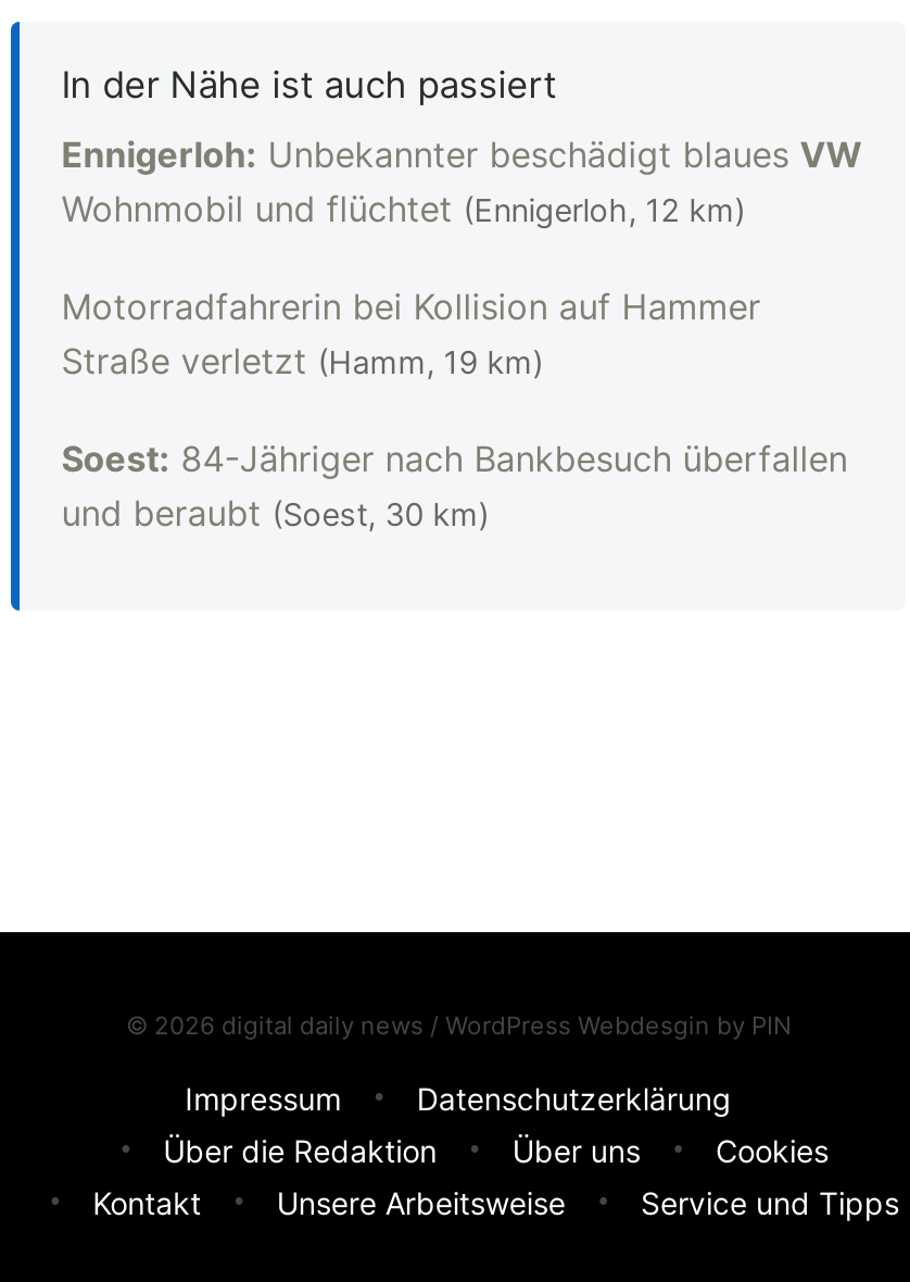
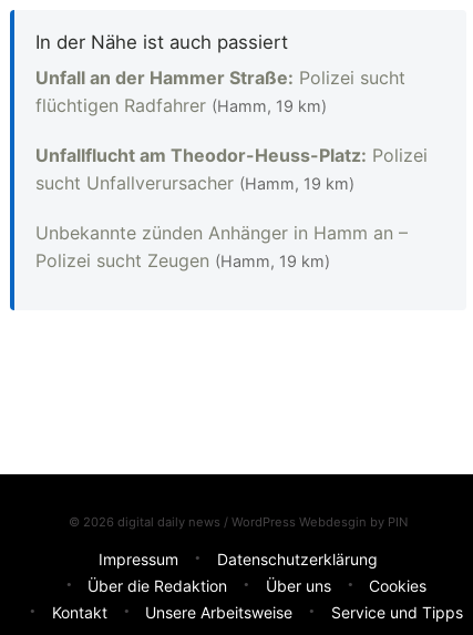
[61,133,863,231] Ennigerloh: Unbekannter beschädigt blaues VW | Wohnmobil und flüchtet (Ennigerloh, 12 km) -> [36,67,406,116] Unfall an der Hammer Straße: Polizei sucht | flüchtigen Radfahrer (Hamm, 19 km)
[61,285,761,383] Motorradfahrerin bei Kollision auf Hammer | Straße verletzt (Hamm, 19 km) -> [36,144,428,194] Unfallflucht am Theodor-Heuss-Platz: Polizei | sucht Unfallverursacher (Hamm, 19 km)
[61,437,847,535] Soest: 84-Jähriger nach Bankbesuch überfallen | und beraubt (Soest, 30 km) -> [36,222,408,272] Unbekannte zünden Anhänger in Hamm an – | Polizei sucht Zeugen (Hamm, 19 km)

